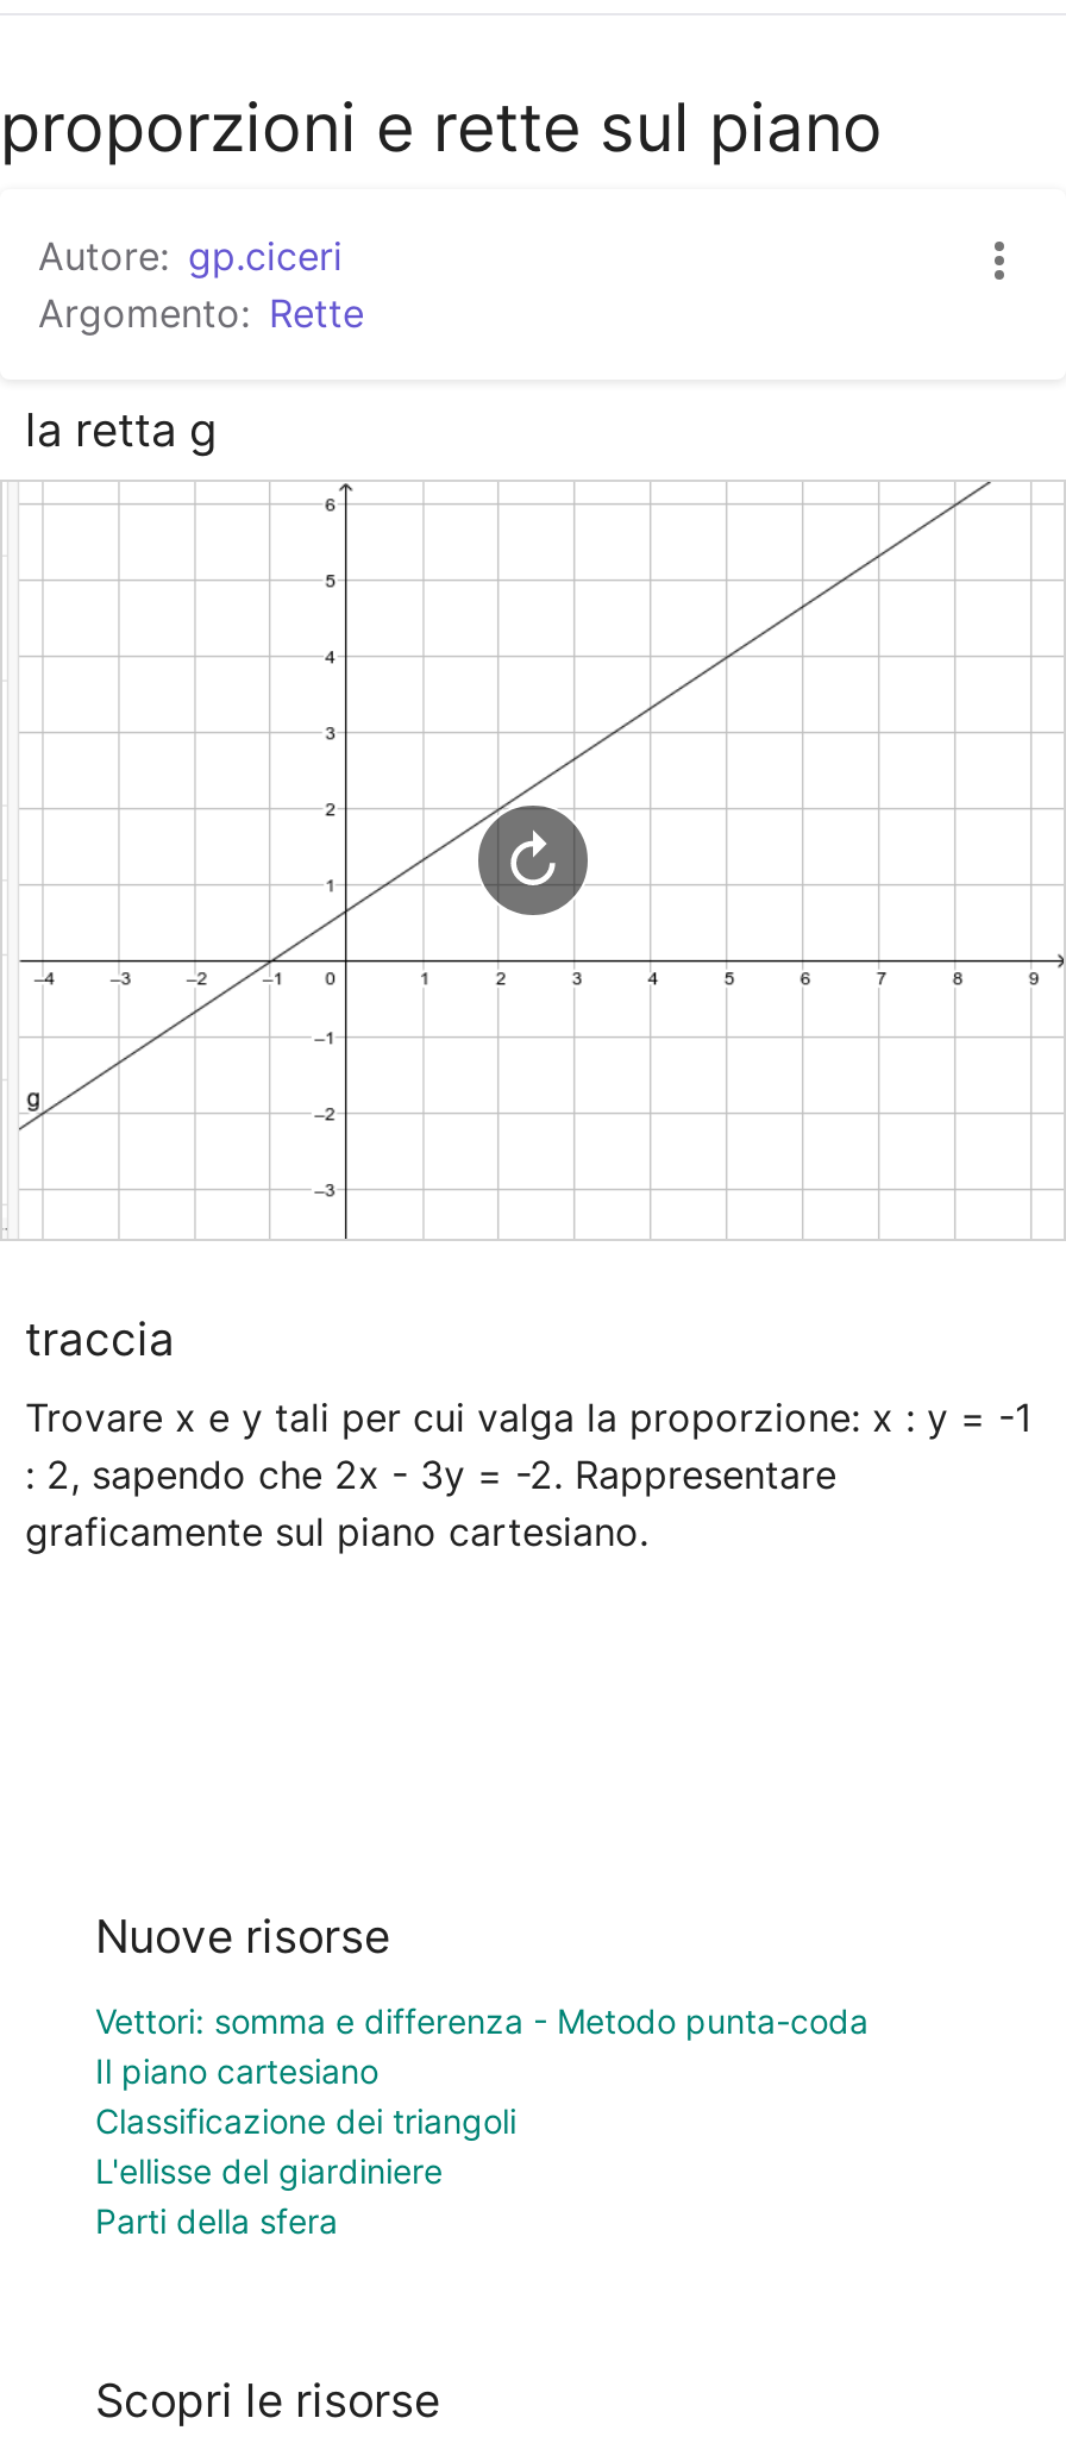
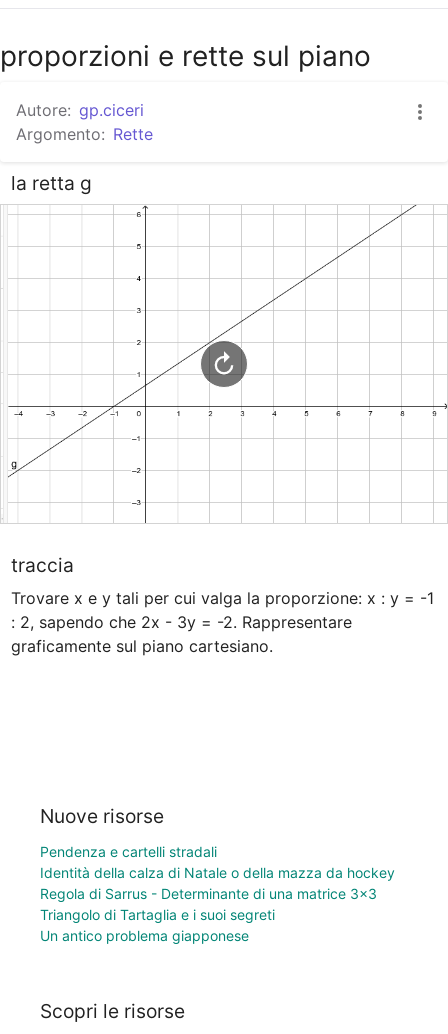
[95,2000,869,2240] Vettori: somma e differenza - Metodo punta-coda | Il piano cartesiano | Classificazione dei triangoli | L'ellisse del giardiniere | Parti della sfera -> [40,843,395,944] Pendenza e cartelli stradali | Identità della calza di Natale o della mazza da hockey | Regola di Sarrus - Determinante di una matrice 3×3 | Triangolo di Tartaglia e i suoi segreti | Un antico problema giapponese

